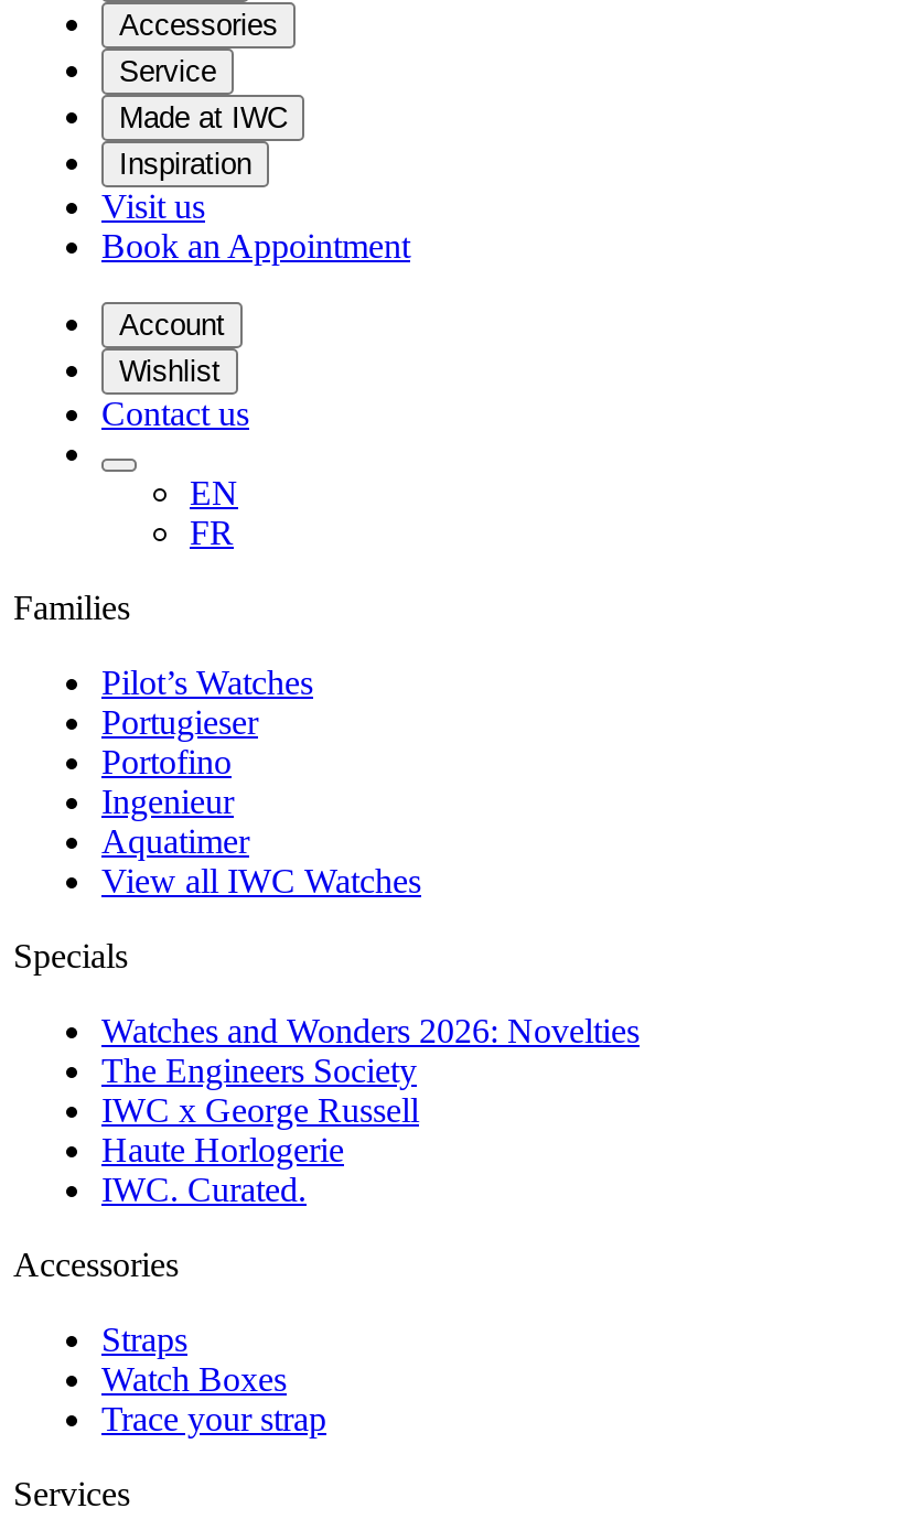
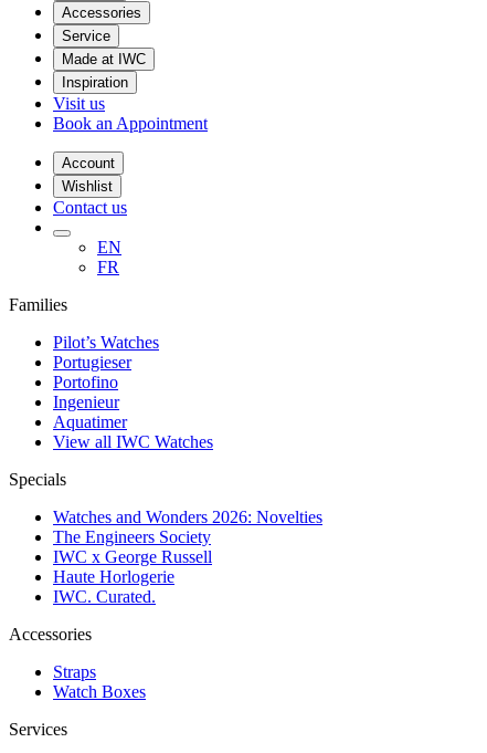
[101,1401,326,1439] Trace your strap -> none

